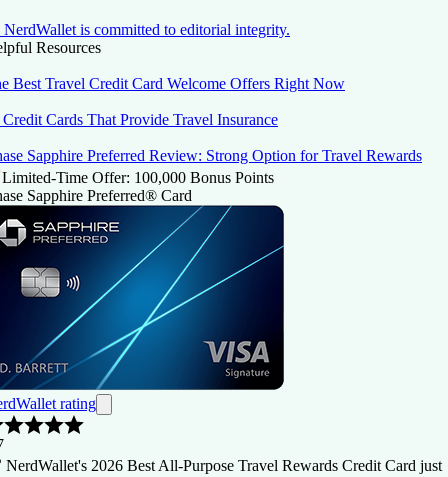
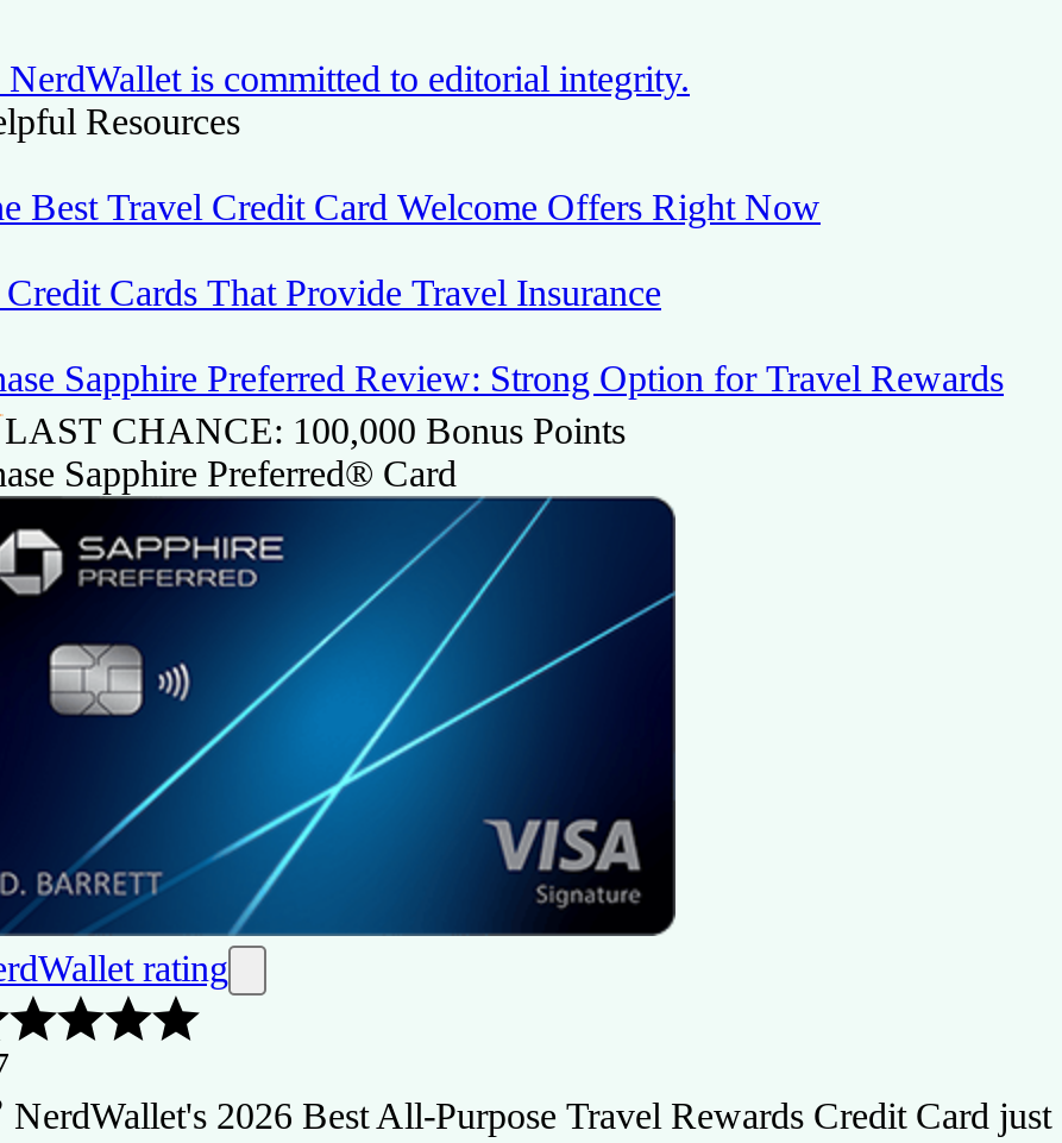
[2,169,274,186] Limited-Time Offer: 100,000 Bonus Points -> [5,410,626,450] LAST CHANCE: 100,000 Bonus Points

